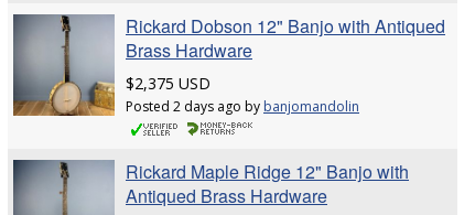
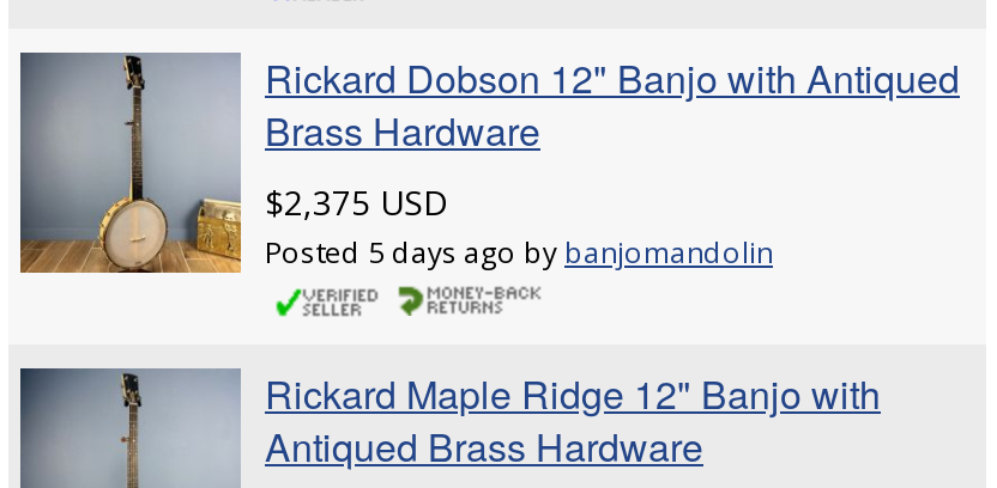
[126,97,359,116] Posted 2 days ago by banjomandolin -> [265,232,773,273] Posted 5 days ago by banjomandolin

